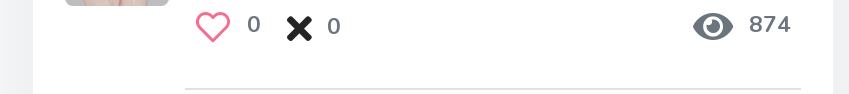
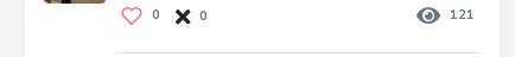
[749,10,791,40] 874 -> [450,6,475,24] 121

